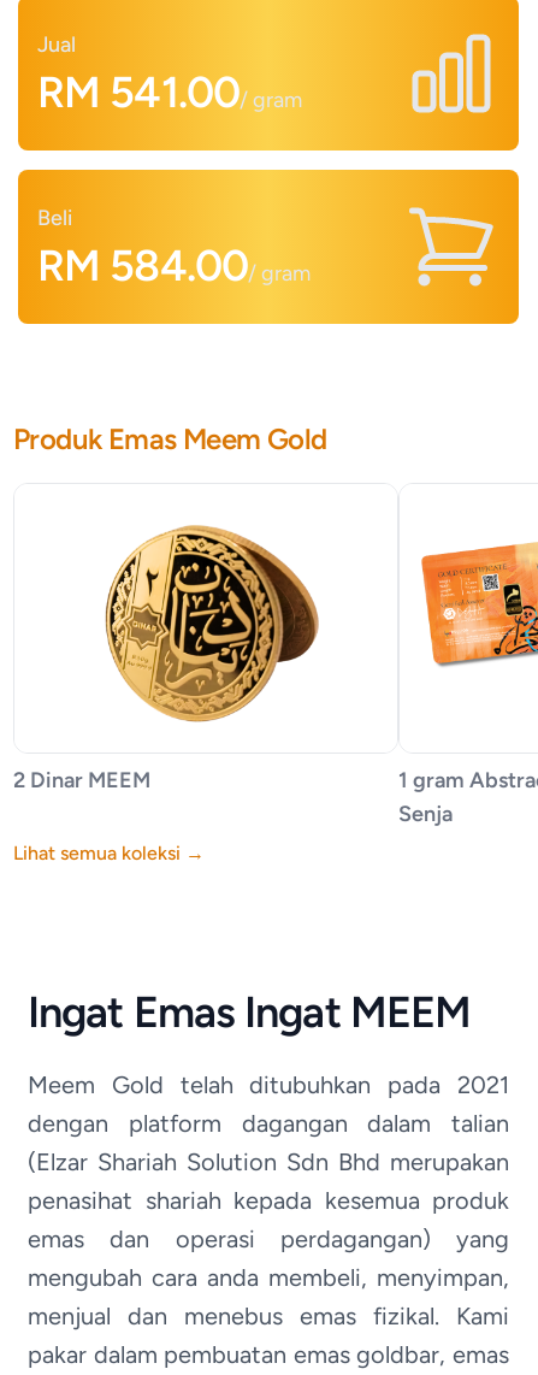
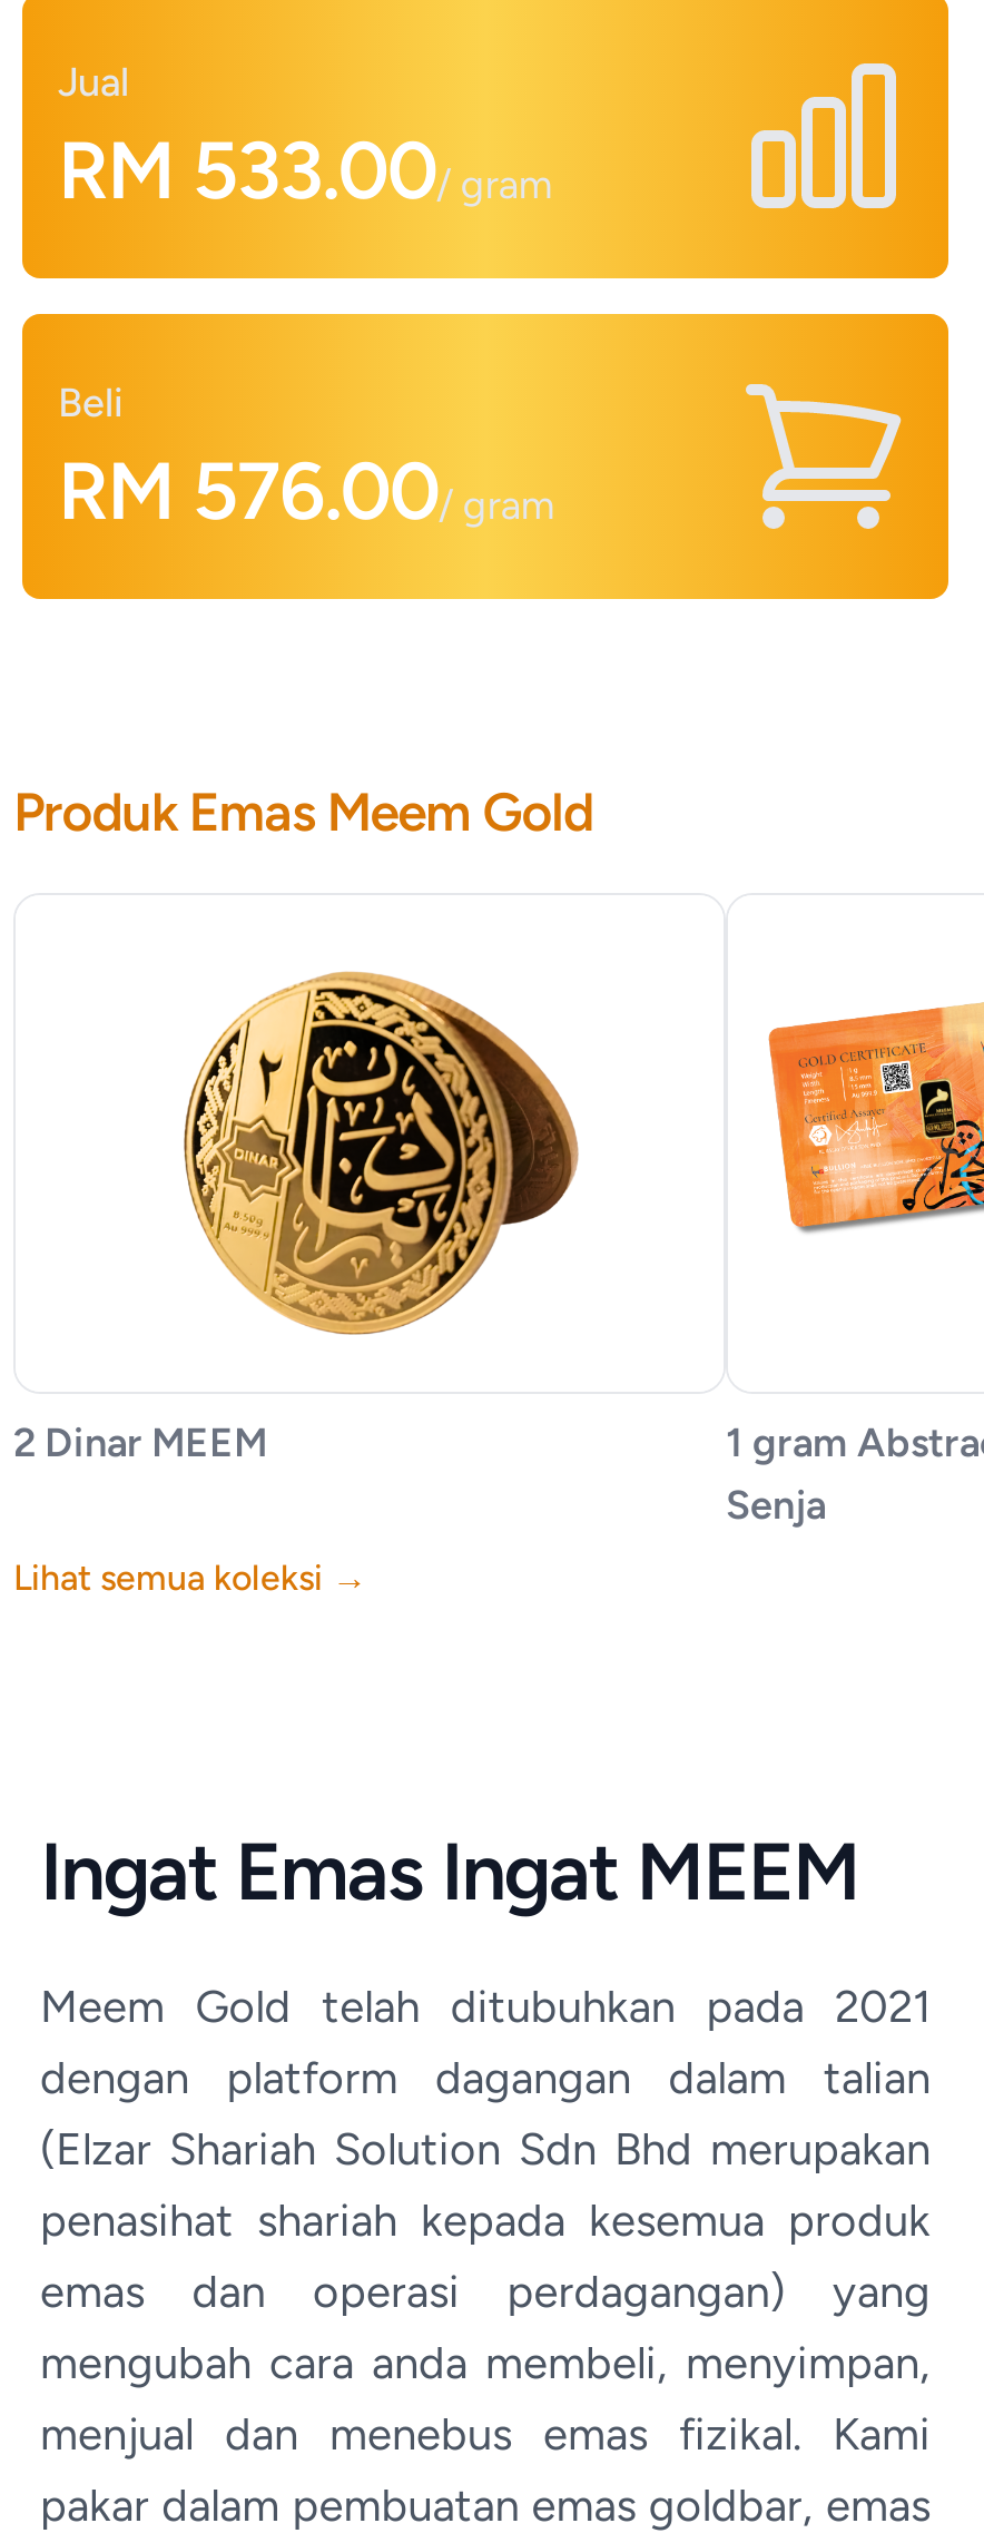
[37,66,302,118] RM 541.00/ gram -> [58,122,552,218] RM 533.00/ gram
[37,240,310,291] RM 584.00/ gram -> [58,443,554,539] RM 576.00/ gram

